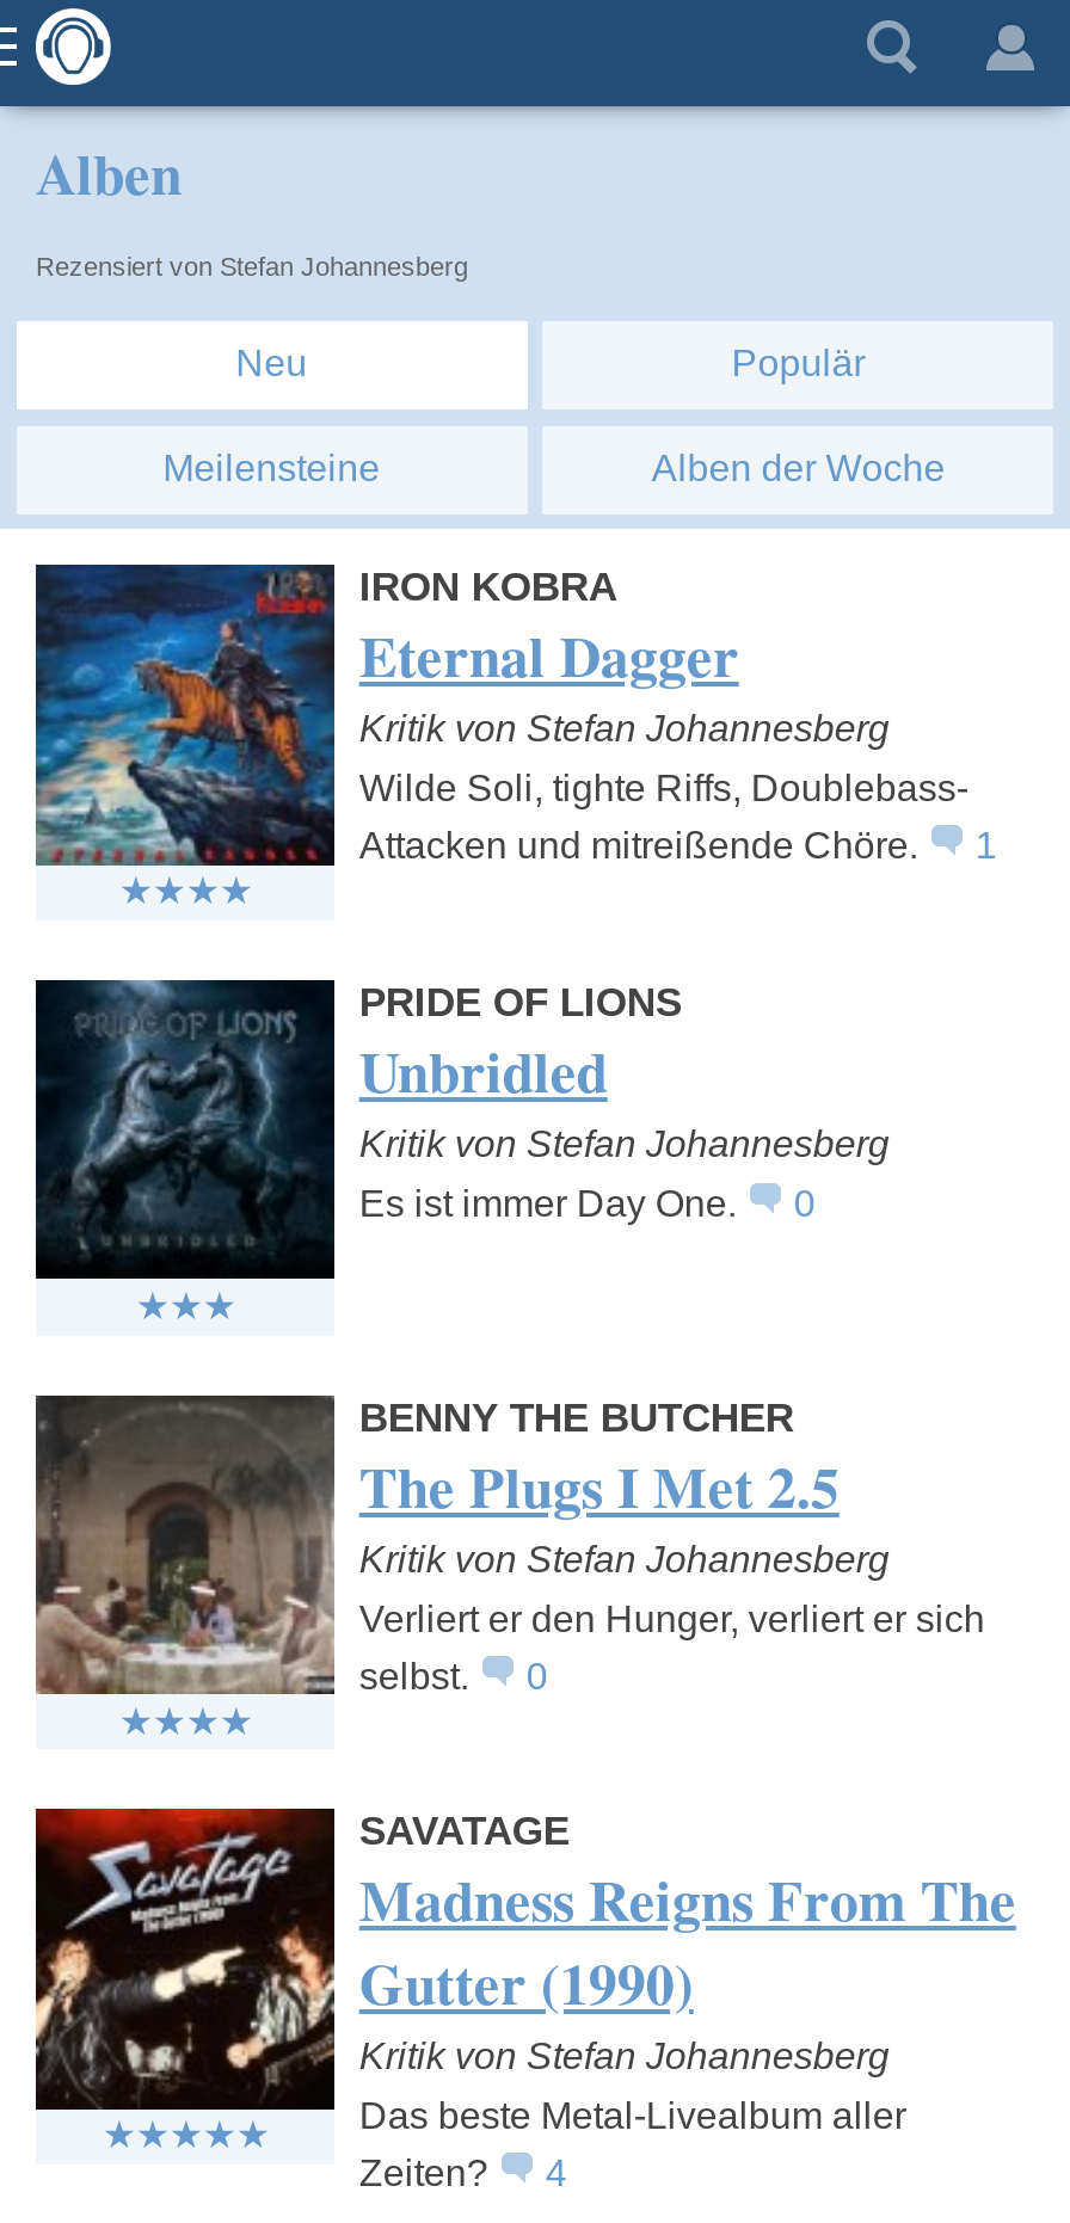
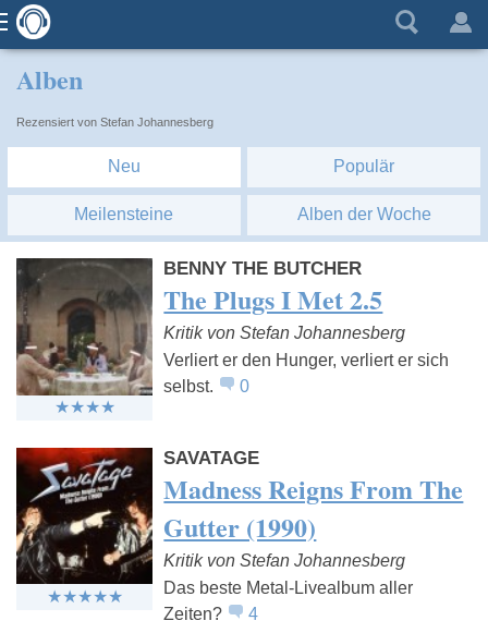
[33,565,997,868] [image] | IRON KOBRA | Eternal Dagger | Kritik von Stefan Johannesberg | Wilde Soli, tighte Riffs, Doublebass- | Attacken und mitreißende Chöre. | 1 -> none
[33,978,889,1274] [image] | PRIDE OF LIONS | Unbridled | Kritik von Stefan Johannesberg | Es ist immer Day One. | 0 -> none

